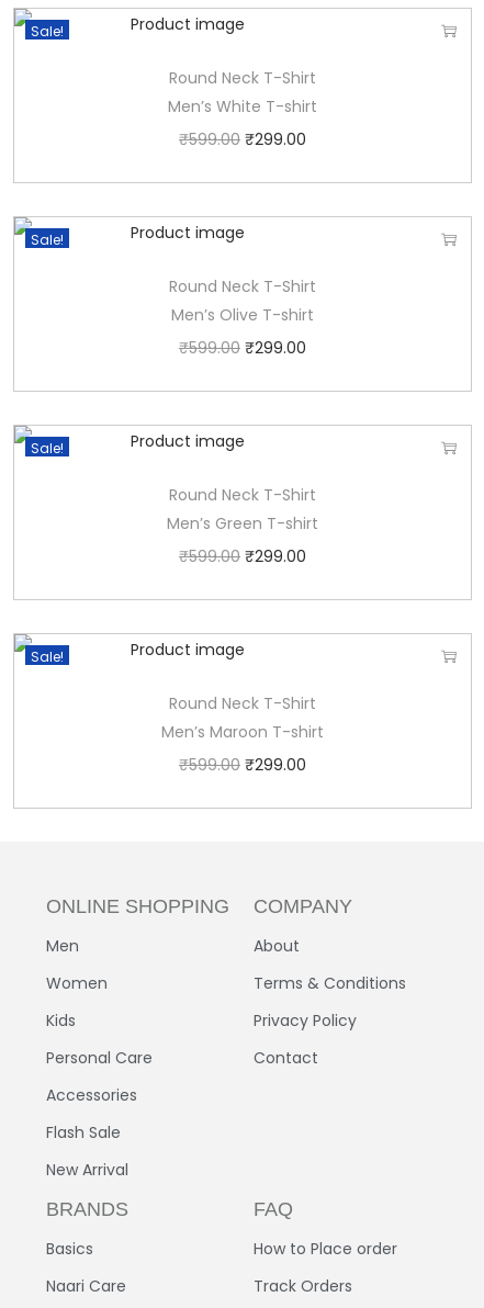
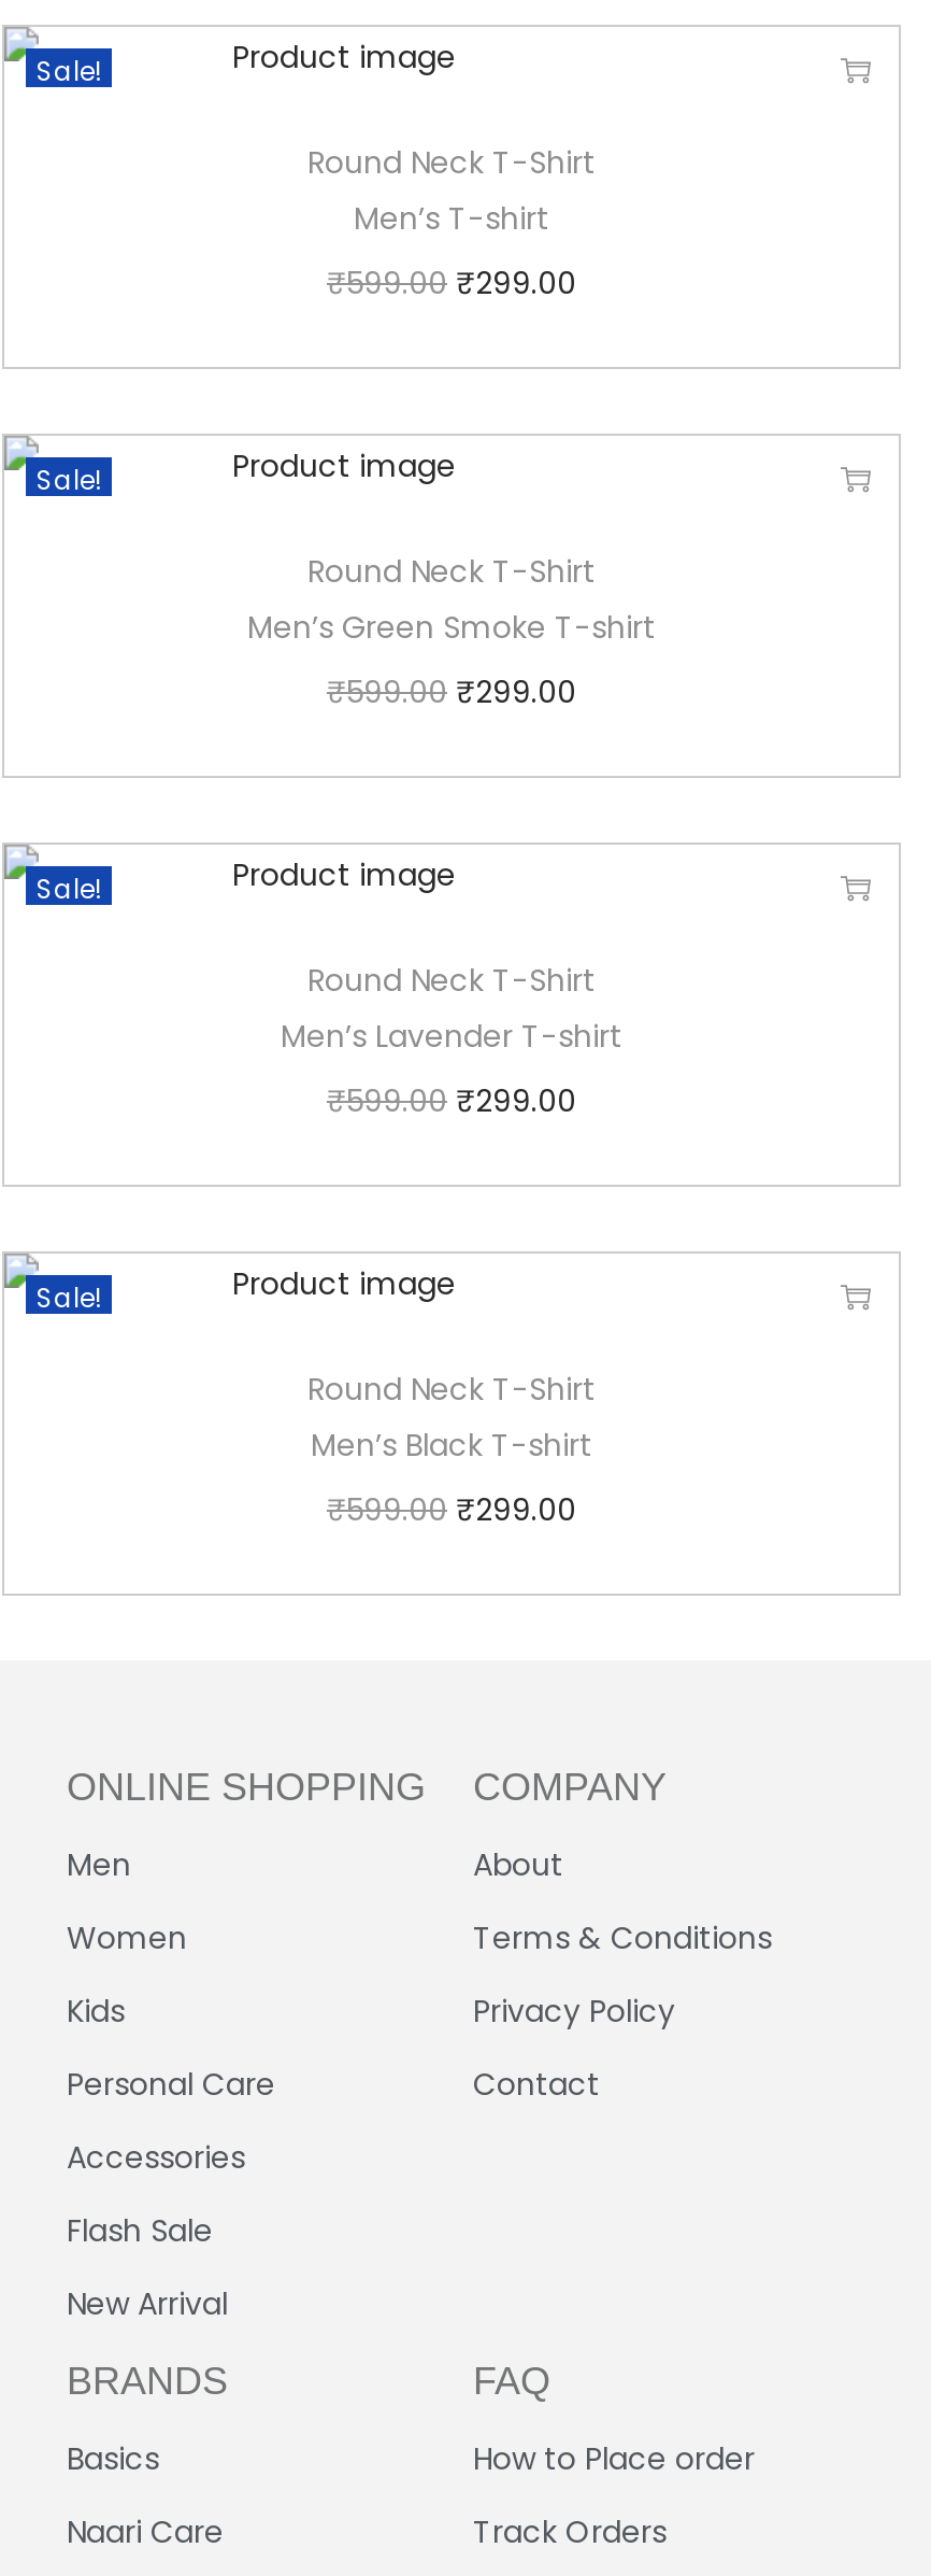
[168,95,317,117] Men’s White T-shirt -> [354,197,549,240] Men’s T-shirt
[171,304,314,326] Men’s Olive T-shirt -> [247,606,656,649] Men’s Green Smoke T-shirt
[167,512,318,534] Men’s Green T-shirt -> [281,1015,622,1058] Men’s Lavender T-shirt
[161,721,324,743] Men’s Maroon T-shirt -> [311,1424,592,1467] Men’s Black T-shirt

